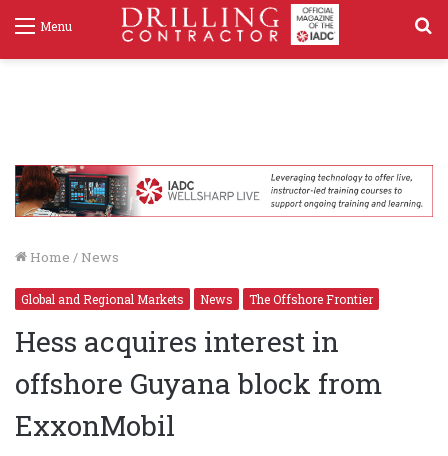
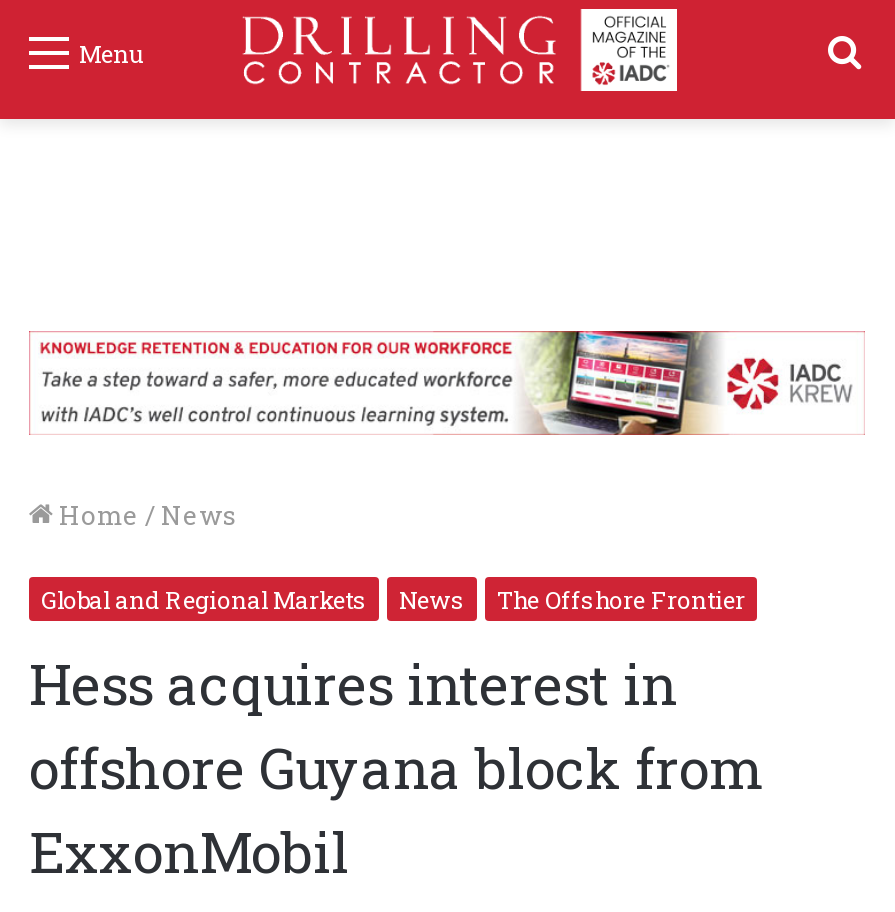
[14,164,433,218] [image] -> [29,329,853,437] [image]

